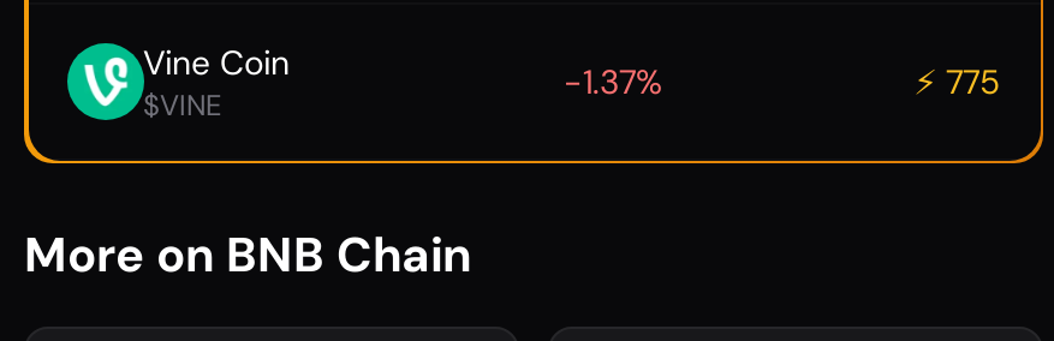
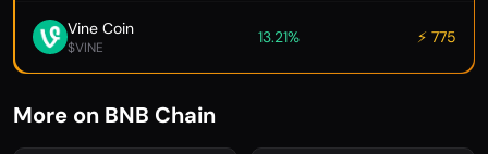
[564,59,662,103] -1.37% -> [258,27,299,46] 13.21%

